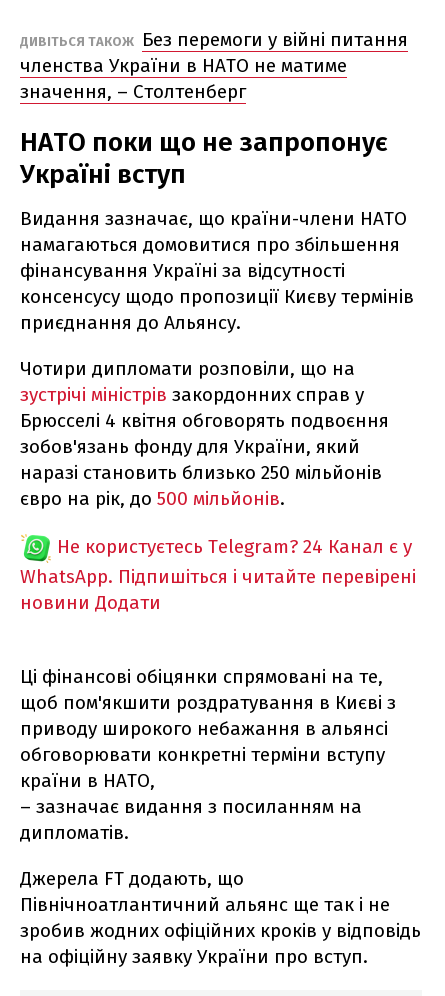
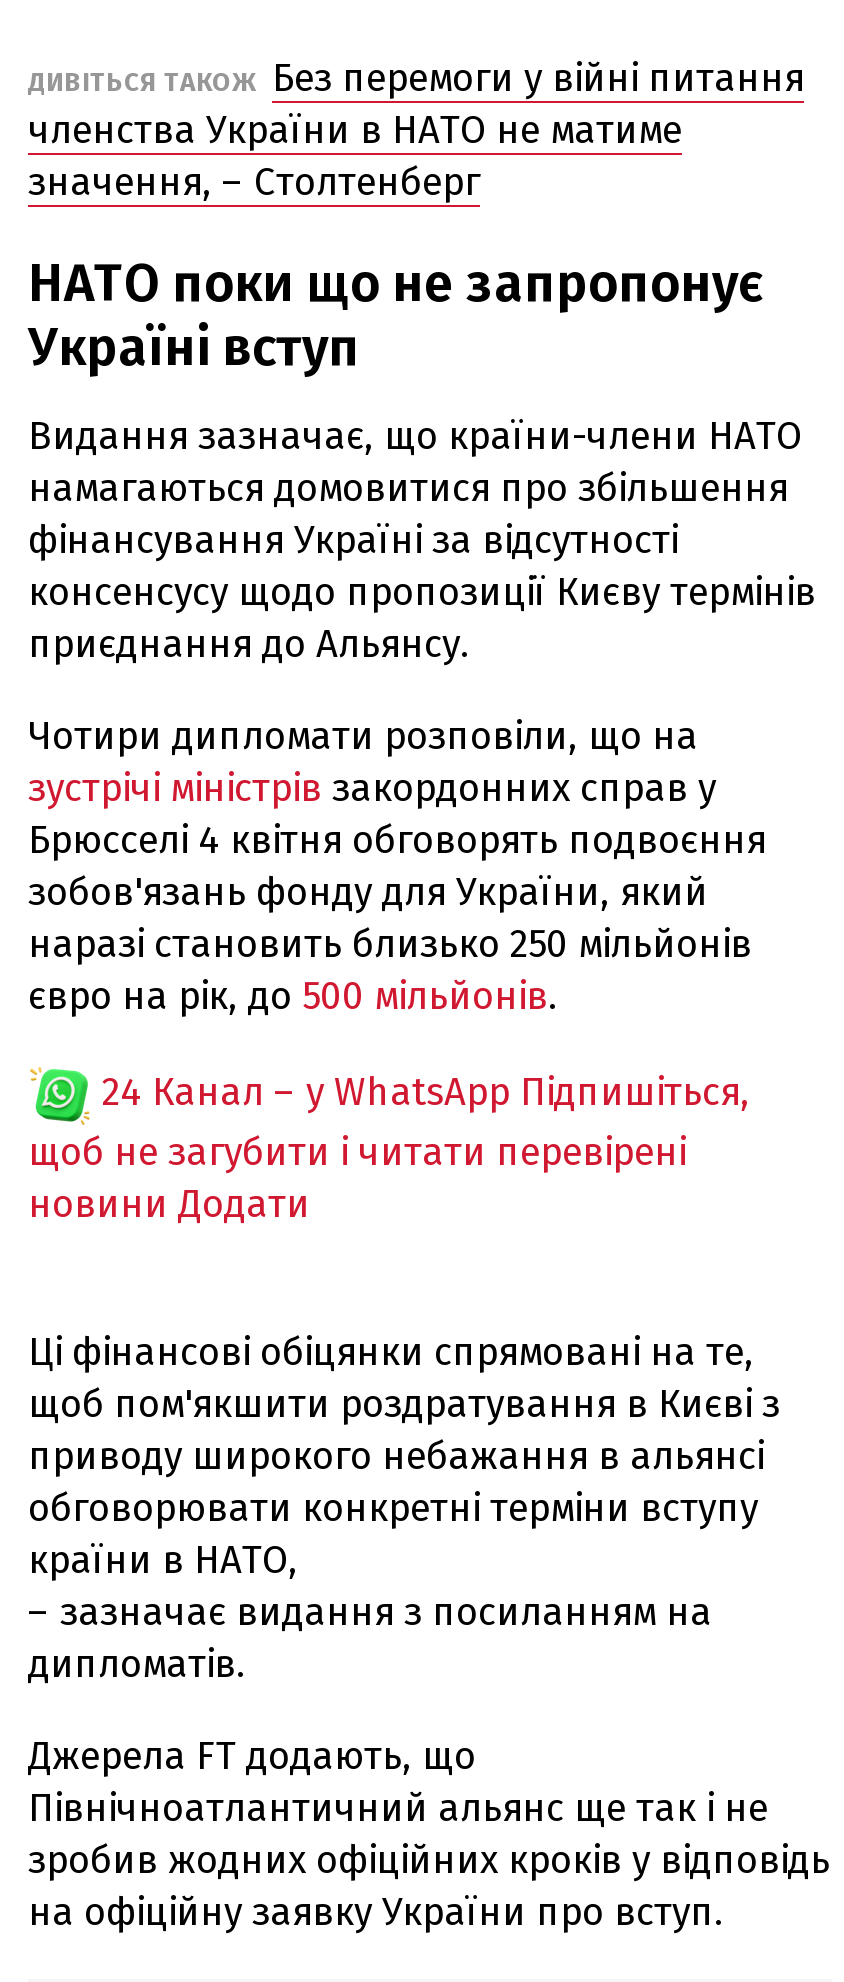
[20,535,416,588] Не користуєтесь Telegram? 24 Канал є у | WhatsApp. Підпишіться і читайте перевірені -> [28,1068,750,1174] 24 Канал – у WhatsApp Підпишіться, | щоб не загубити і читати перевірені

